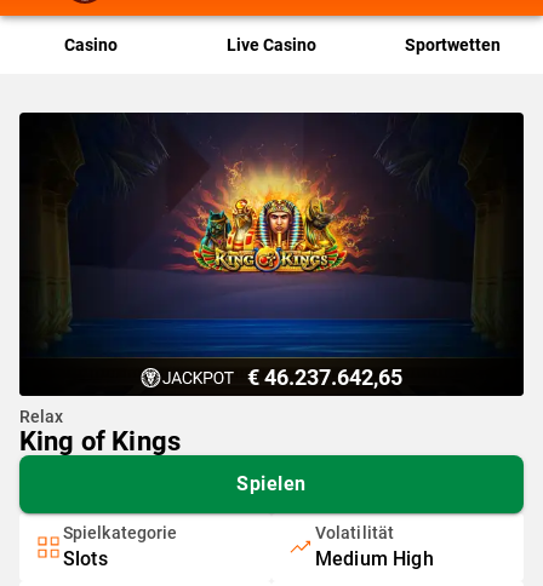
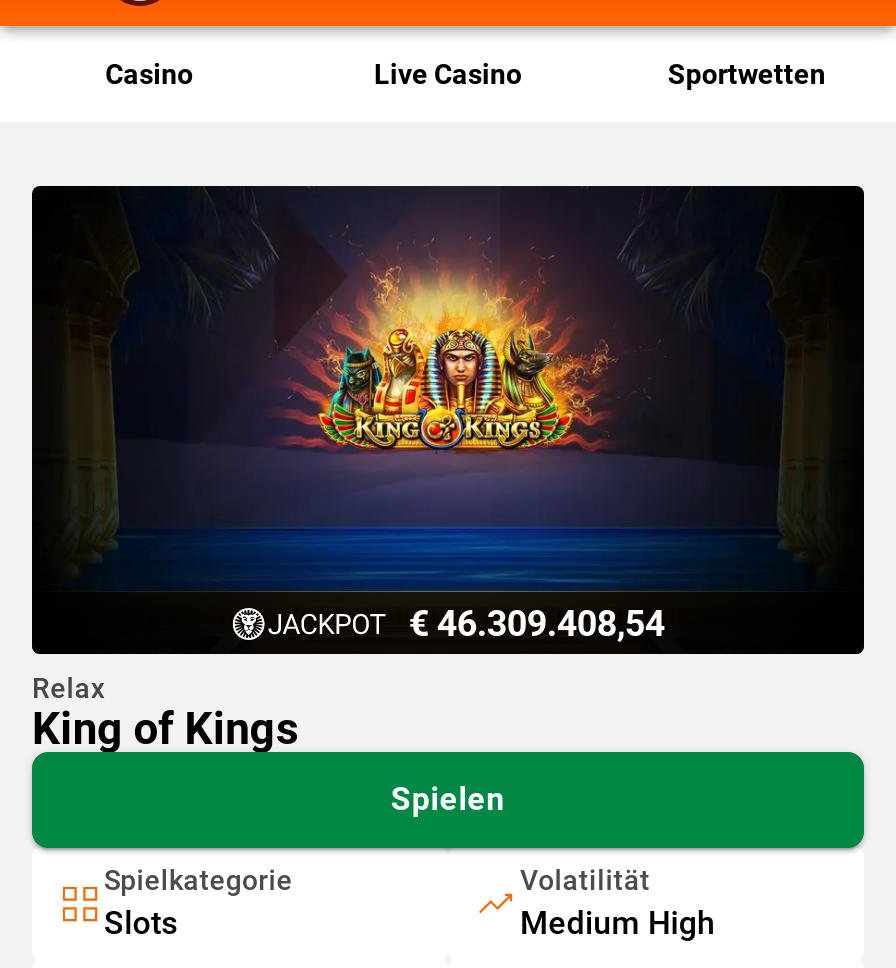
[248,364,403,390] € 46.237.642,65 -> [409,602,665,644] € 46.309.408,54

